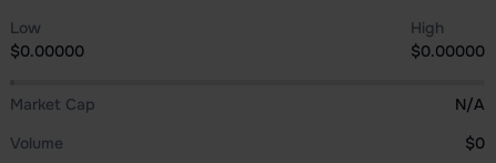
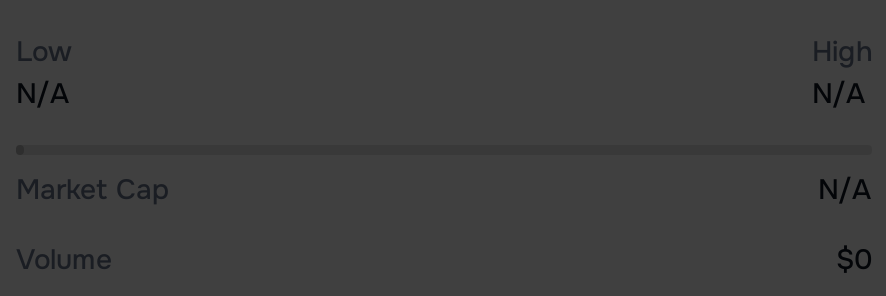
[10,41,84,61] $0.00000 -> [16,75,70,111] N/A
[411,41,485,61] $0.00000 -> [812,75,866,111] N/A

